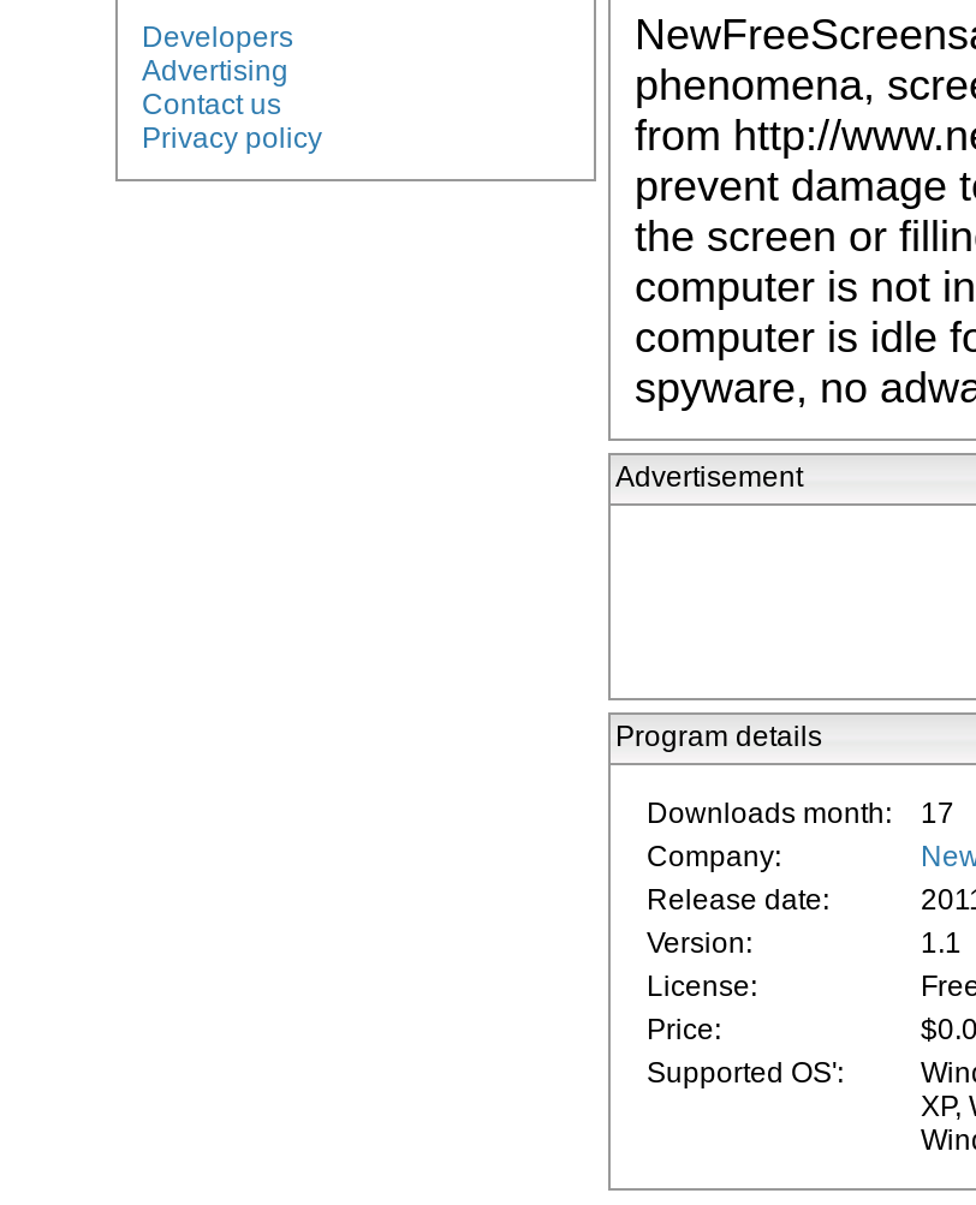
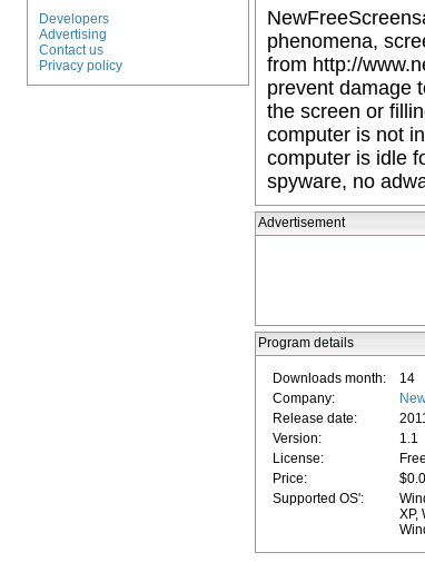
[647,797,954,830] Downloads month: 17 -> [273,371,415,386] Downloads month: 14

